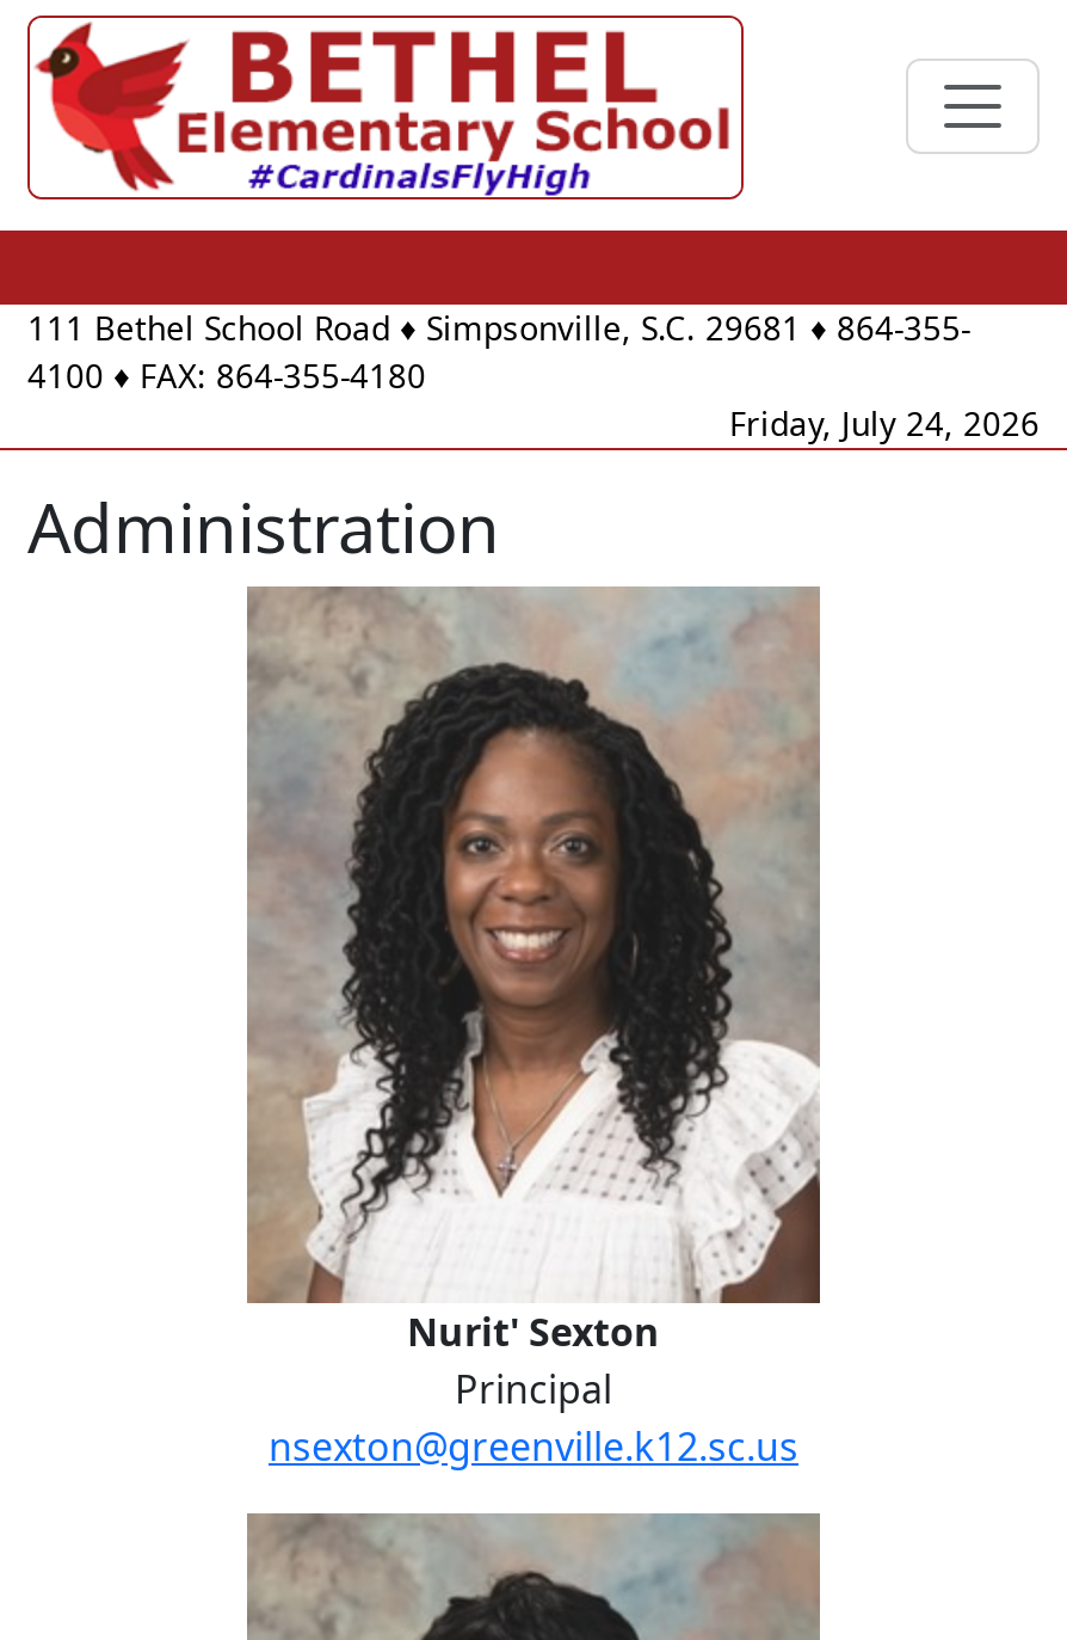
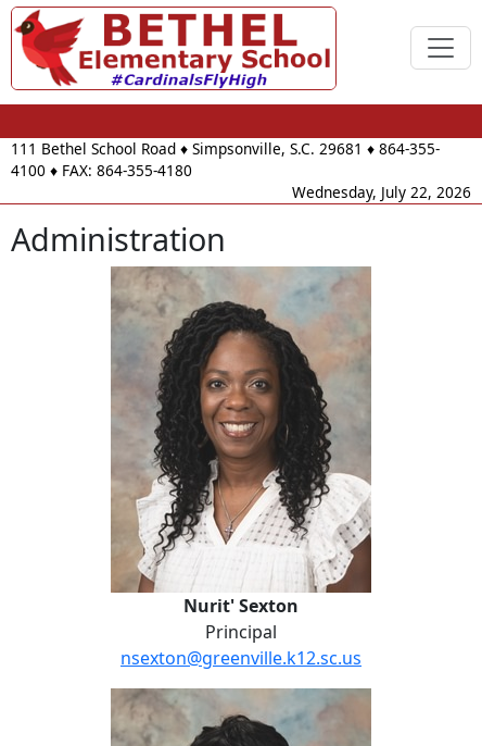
[729,400,1040,446] Friday, July 24, 2026 -> [292,182,471,202] Wednesday, July 22, 2026

